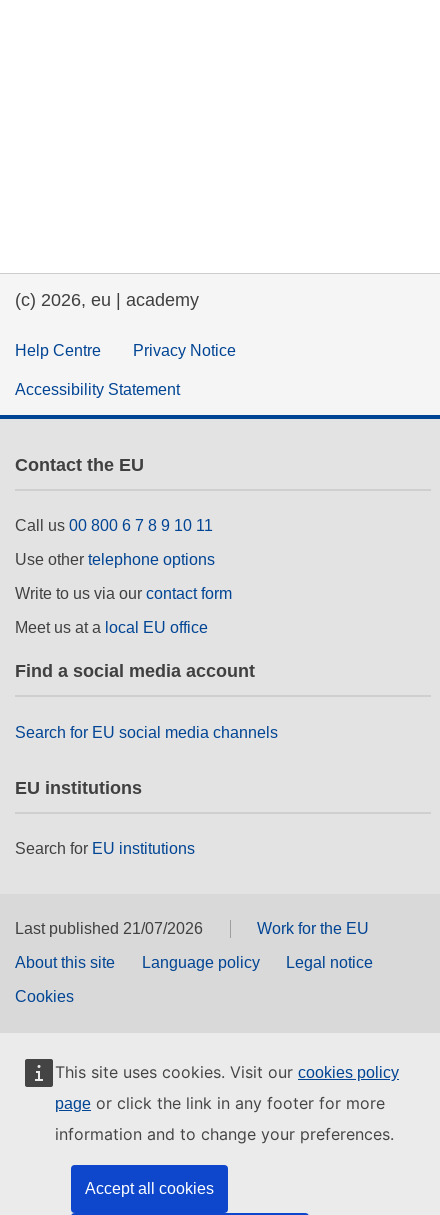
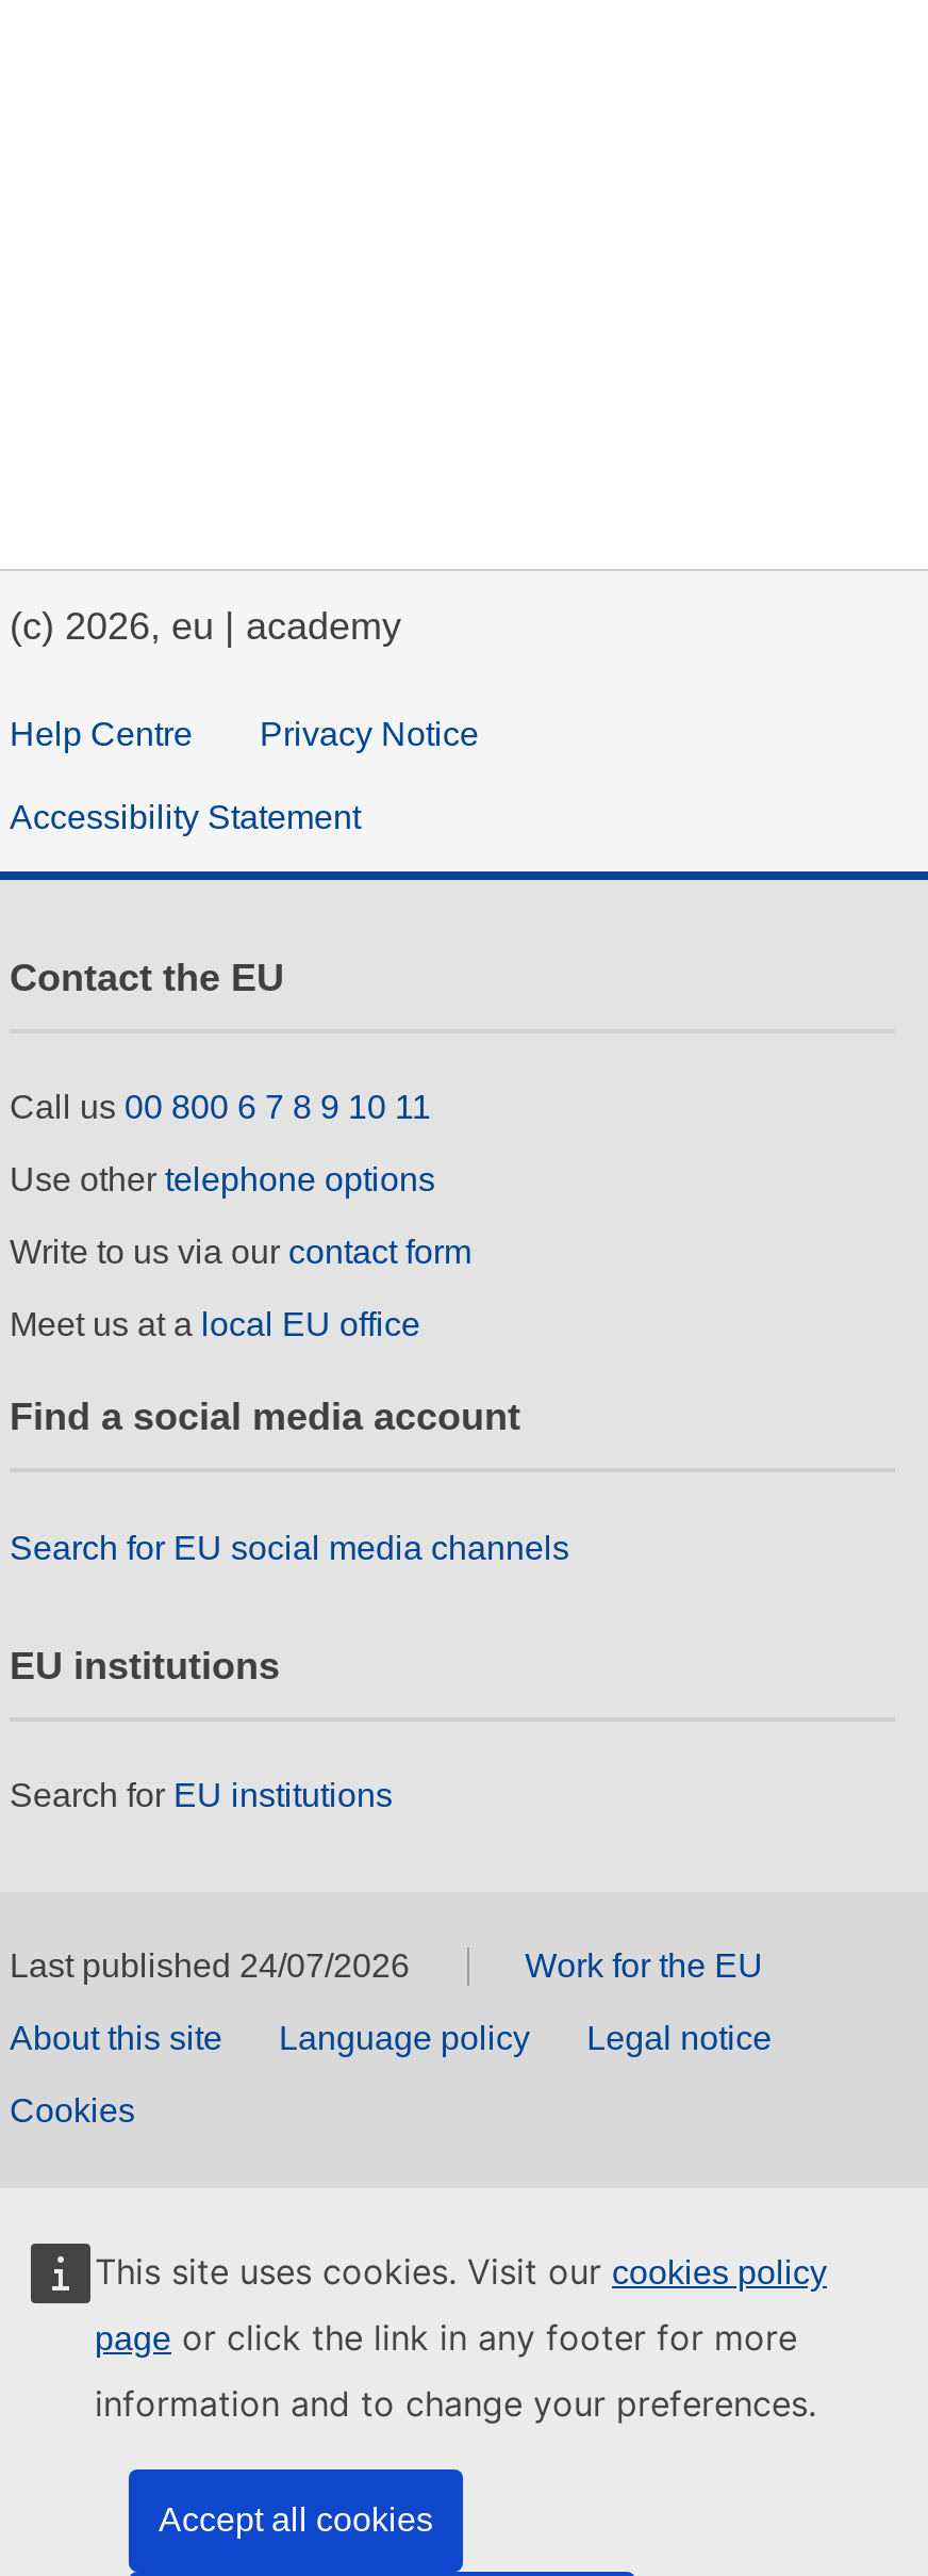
[15,920,203,937] Last published 21/07/2026 -> [10,1949,410,1985] Last published 24/07/2026

